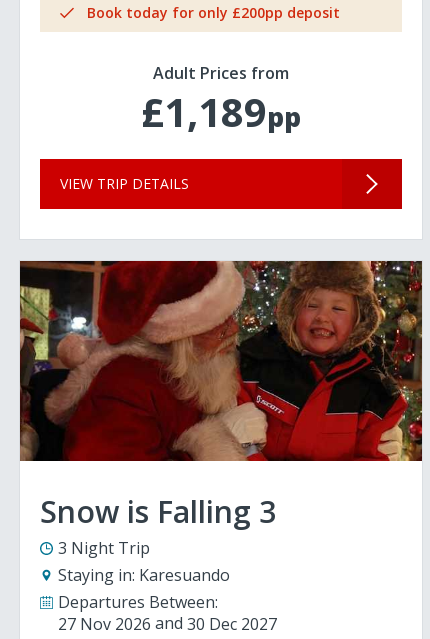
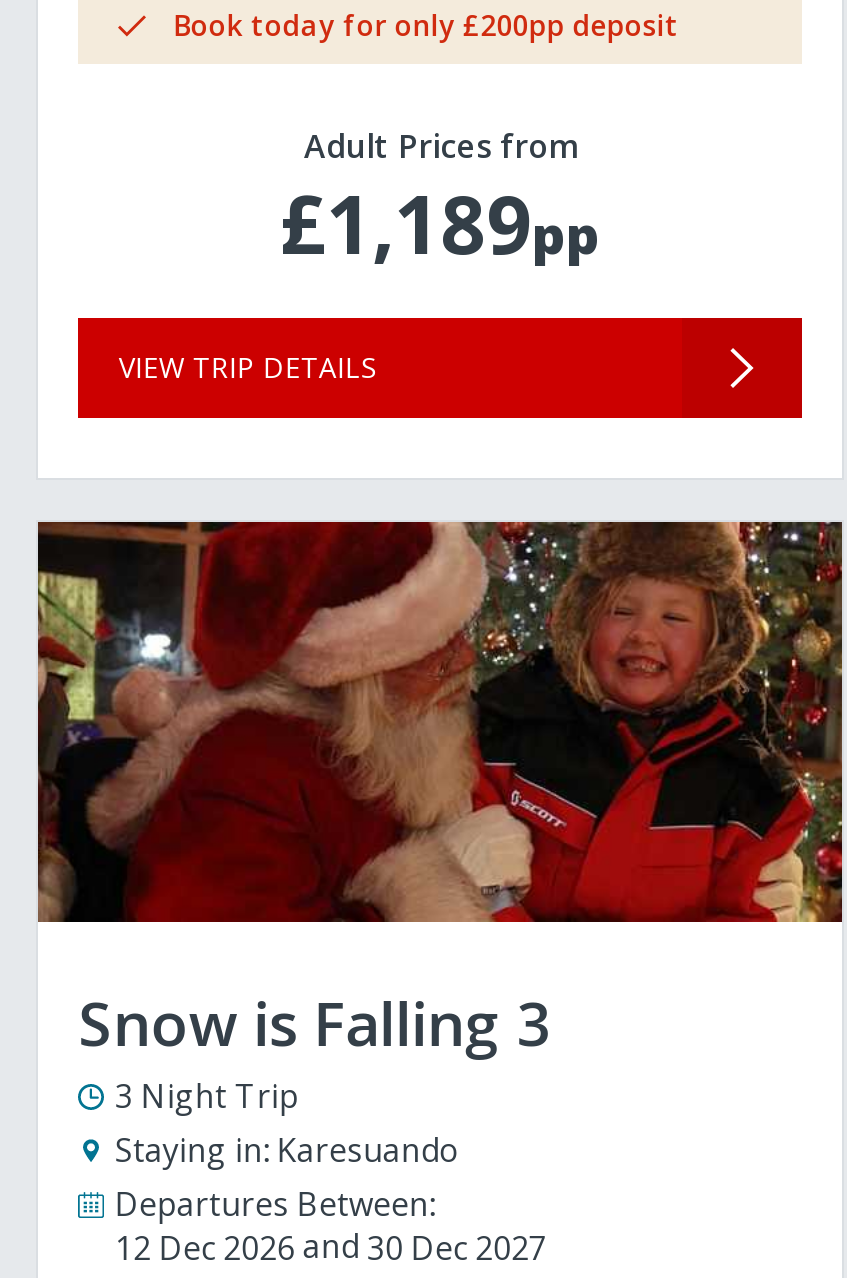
[58,613,277,635] 27 Nov 2026 30 Dec 2027 -> [115,1226,547,1270] 12 Dec 2026 30 Dec 2027

